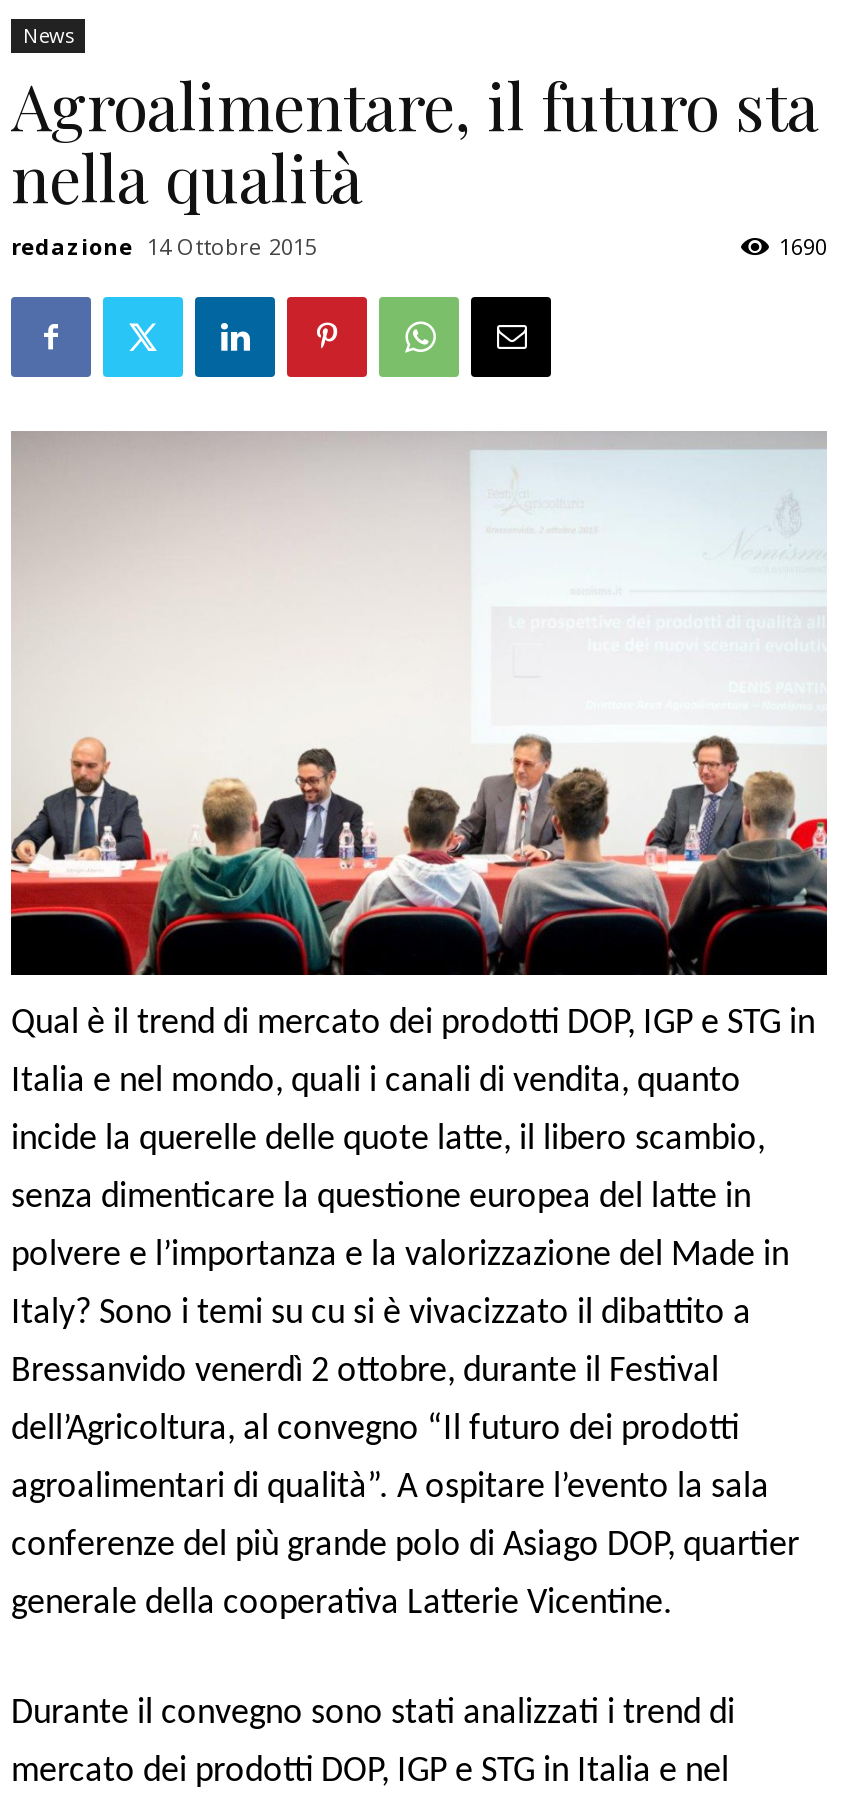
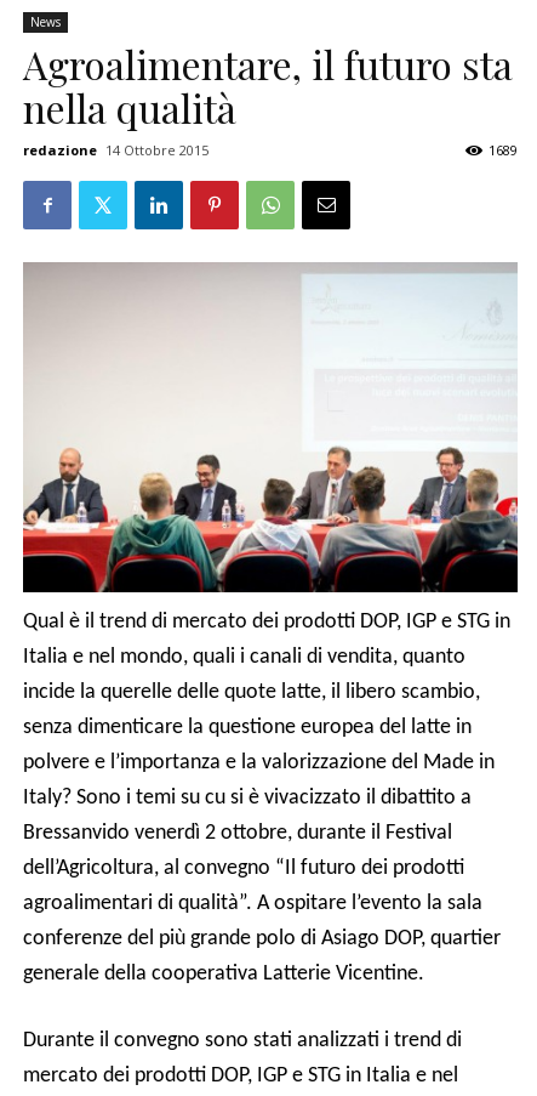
[779,231,827,261] 1690 -> [489,141,518,159] 1689

